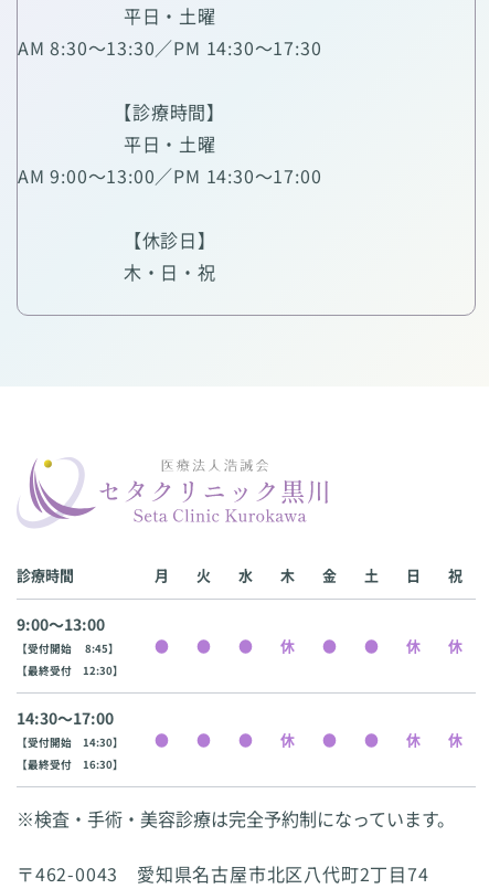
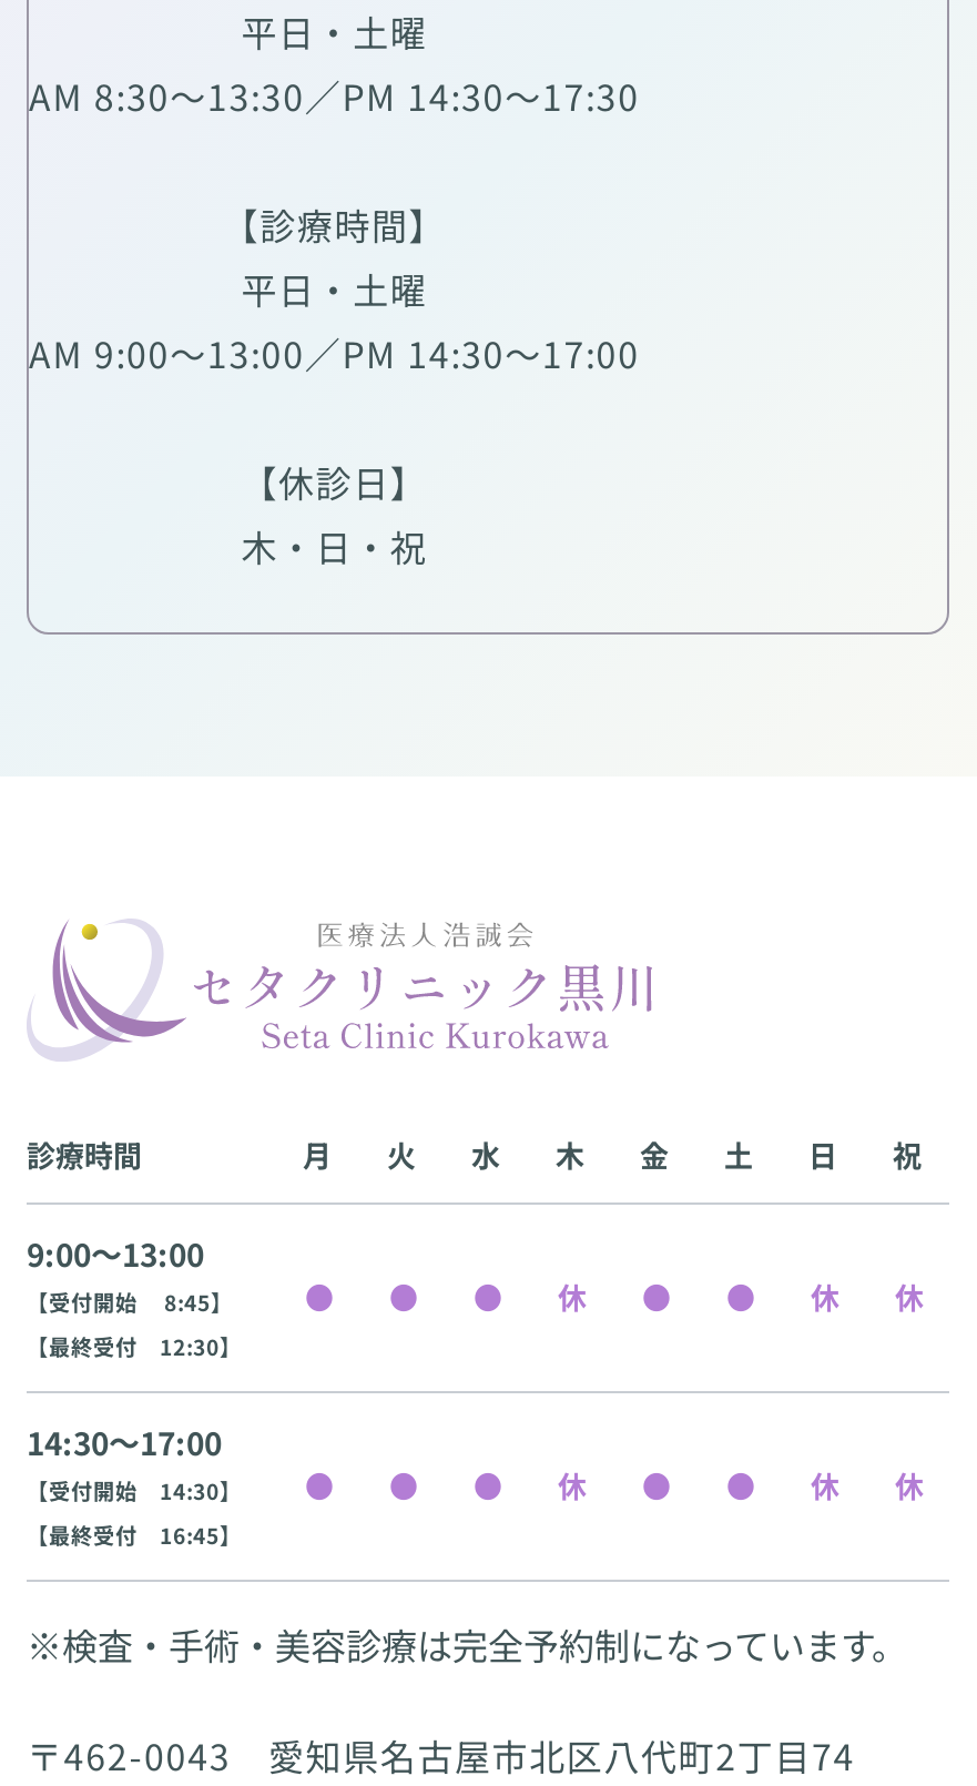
[17,756,124,771] 【最終受付 16:30】 -> [27,1519,242,1550] 【最終受付 16:45】

